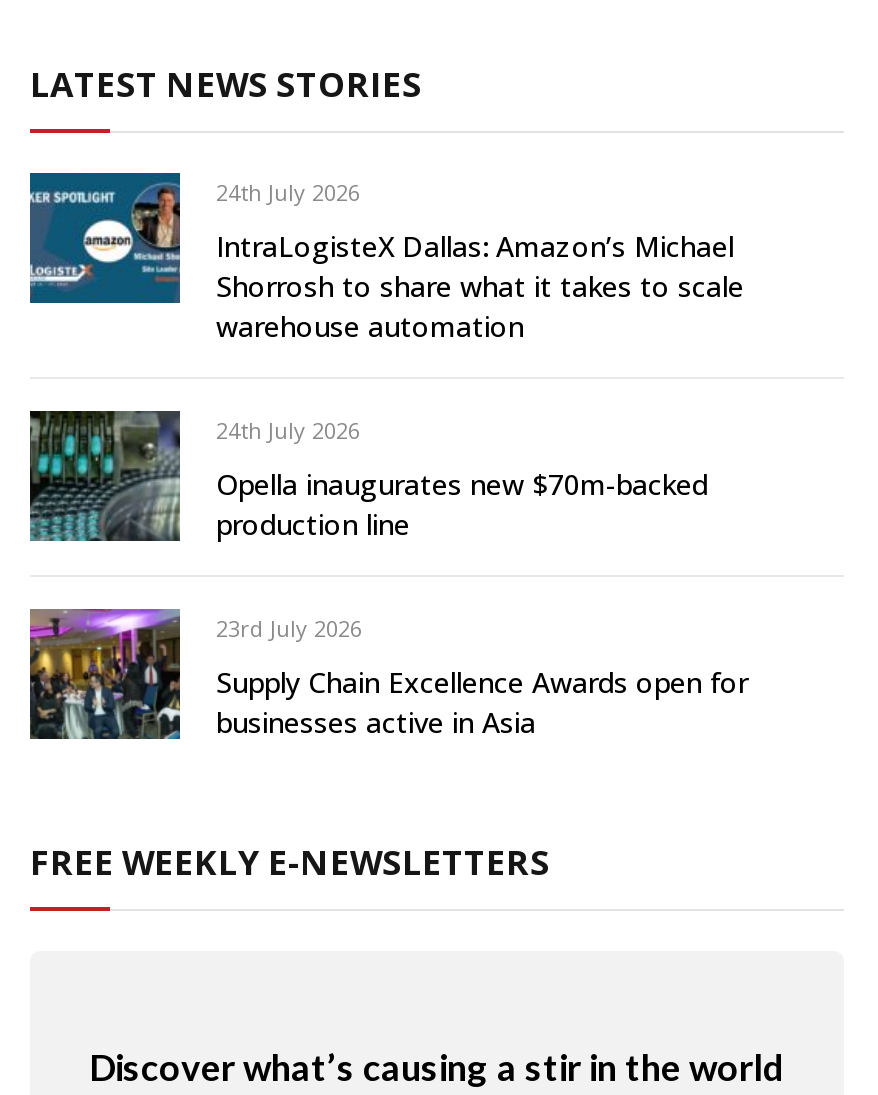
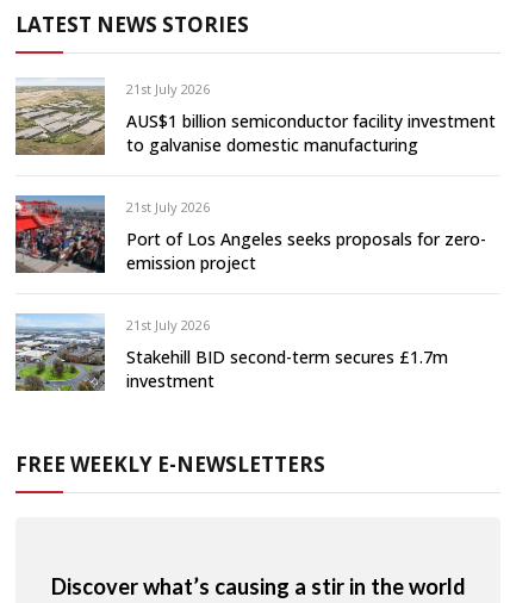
[28,171,360,305] [image] | 24th July 2026 -> [14,77,210,156] [image] | 21st July 2026
[216,227,744,345] IntraLogisteX Dallas: Amazon’s Michael | Shorrosh to share what it takes to scale | warehouse automation -> [126,110,496,156] AUS$1 billion semiconductor facility investment | to galvanise domestic manufacturing
[30,409,360,541] [image] | 24th July 2026 -> [14,194,210,274] [image] | 21st July 2026
[216,465,708,543] Opella inaugurates new $70m-backed | production line -> [126,228,486,274] Port of Los Angeles seeks proposals for zero- | emission project
[30,607,362,741] [image] | 23rd July 2026 -> [14,313,210,392] [image] | 21st July 2026
[216,663,748,741] Supply Chain Excellence Awards open for | businesses active in Asia -> [126,346,448,392] Stakehill BID second-term secures £1.7m | investment

